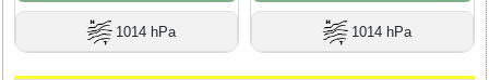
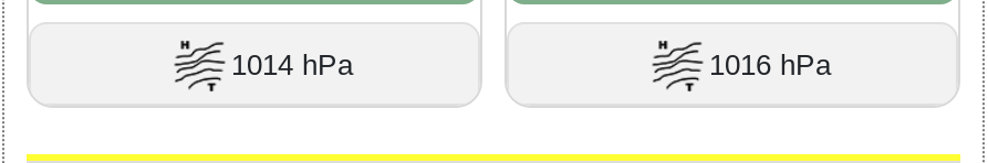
[351,23,411,40] 1014 hPa -> [709,48,831,81] 1016 hPa

